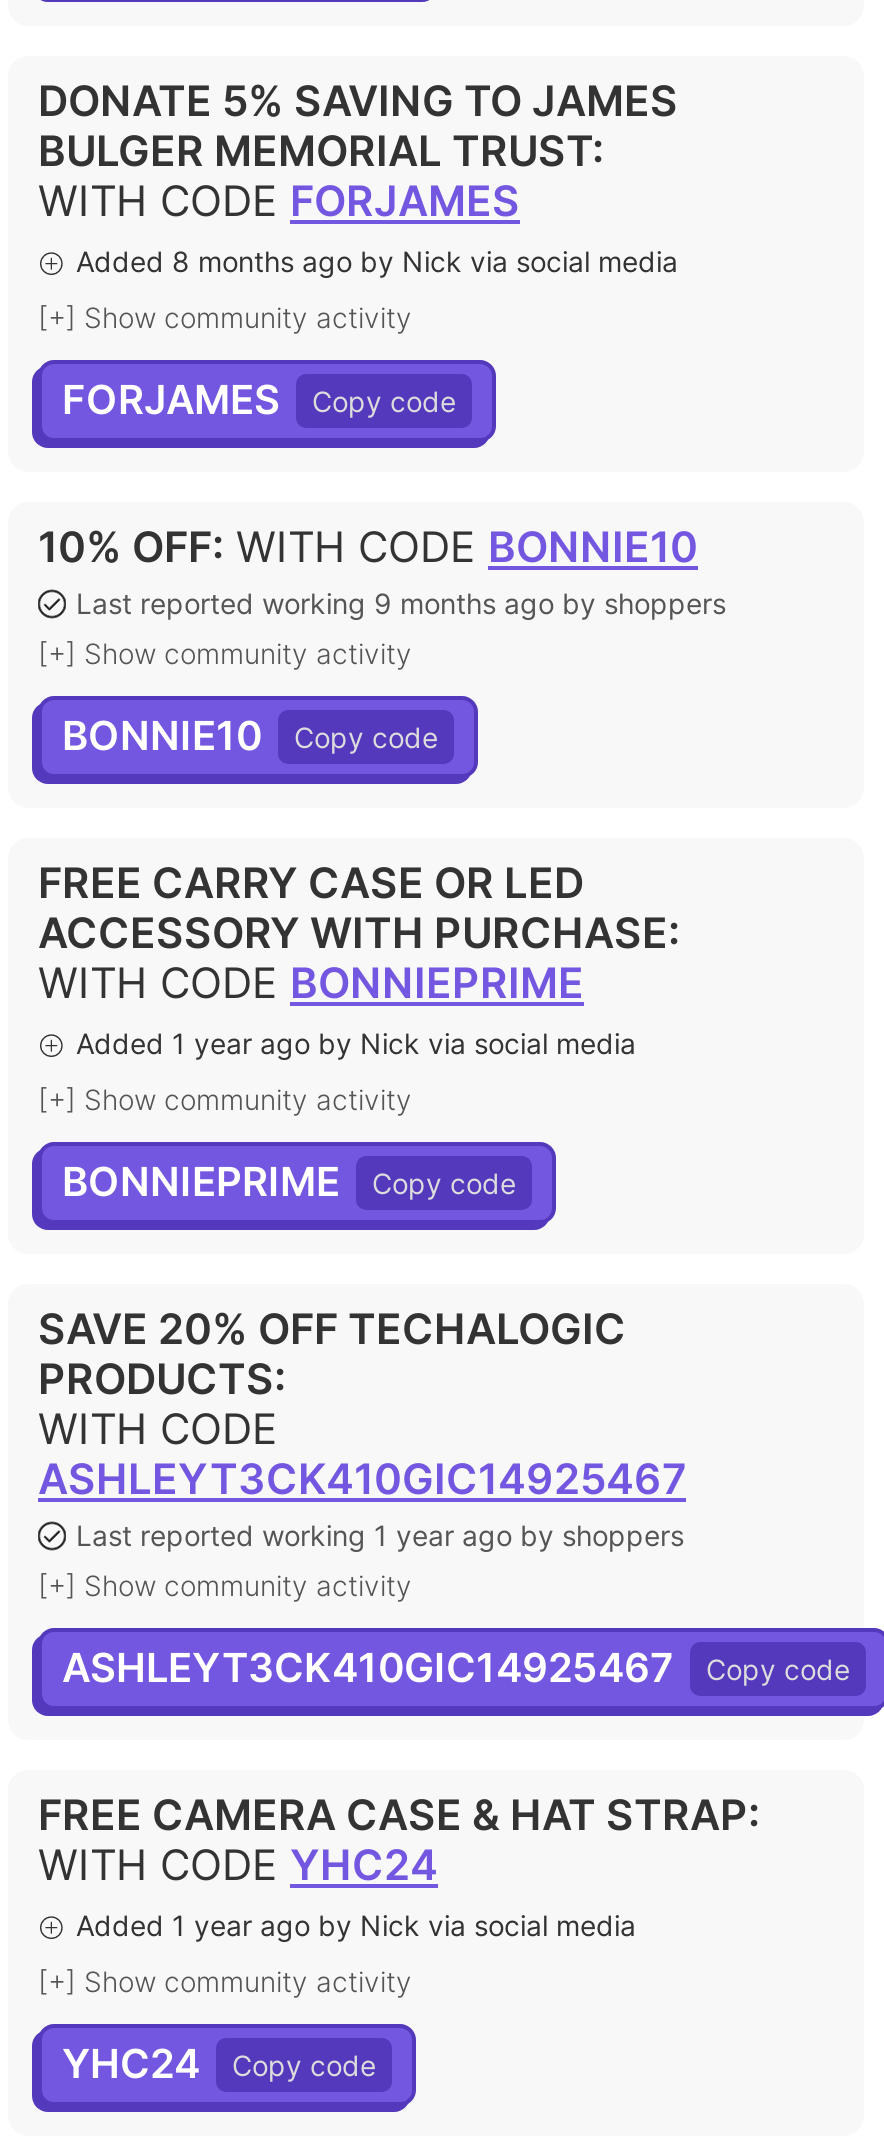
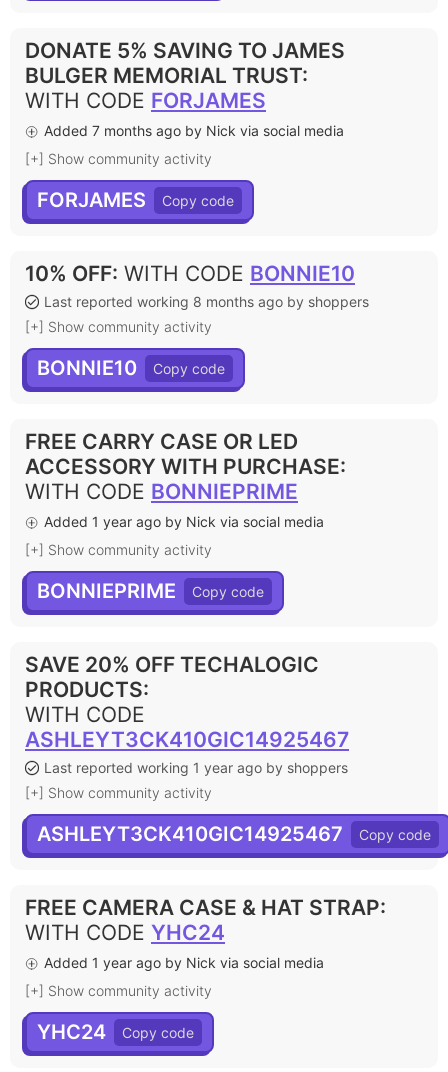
[76,245,678,279] Added 8 months ago by Nick via social media -> [44,122,344,139] Added 7 months ago by Nick via social media
[76,586,726,620] Last reported working 9 months ago by shoppers -> [44,293,369,310] Last reported working 8 months ago by shoppers

